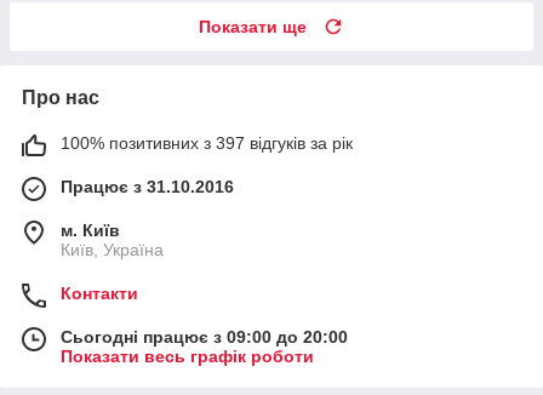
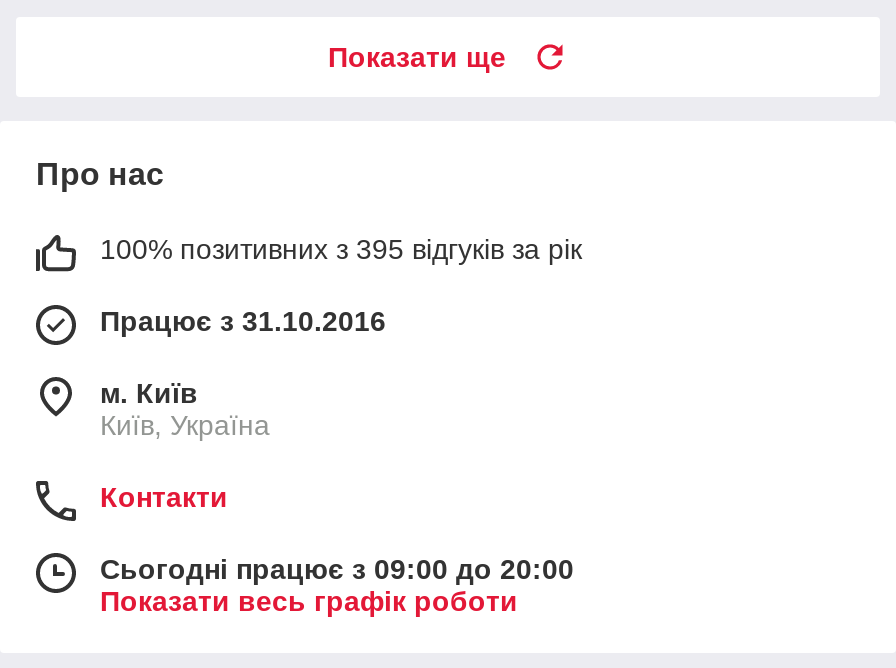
[61,133,353,152] 100% позитивних з 397 відгуків за рік -> [100,233,582,265] 100% позитивних з 395 відгуків за рік

